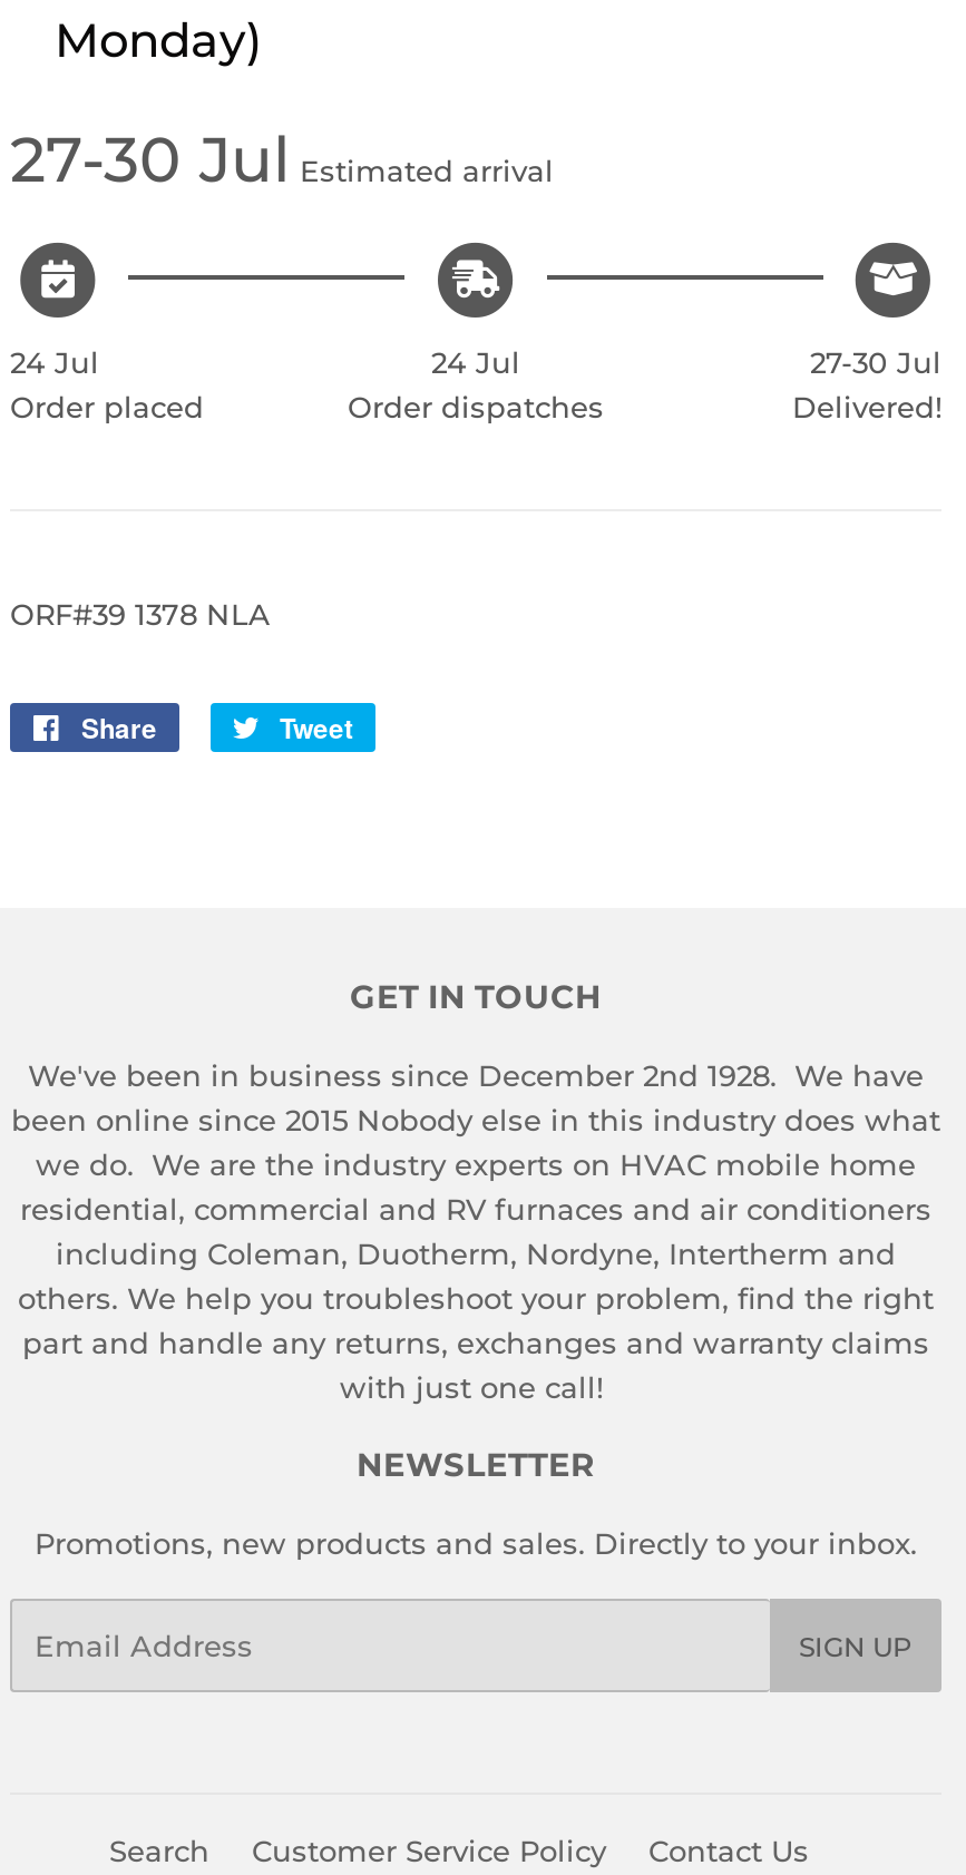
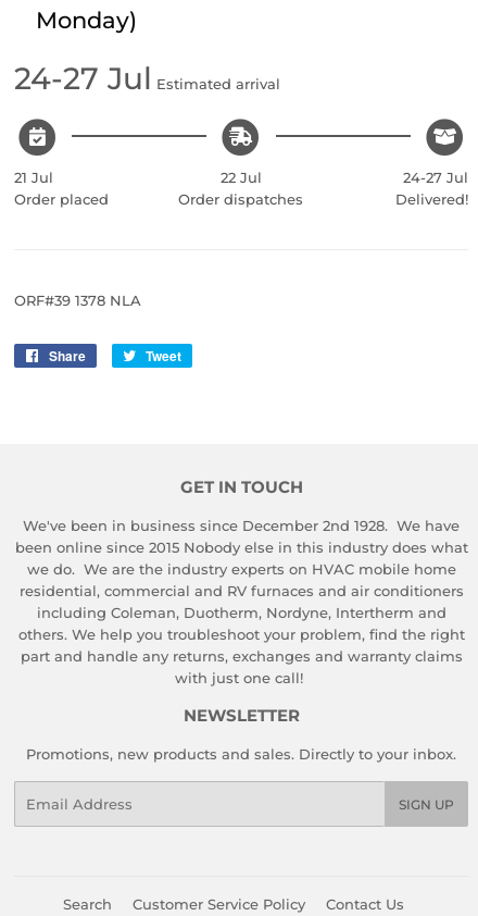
[10,121,554,197] 27-30 Jul Estimated arrival -> [14,60,280,96] 24-27 Jul Estimated arrival
[10,345,99,381] 24 Jul -> [14,169,53,186] 21 Jul
[431,345,520,381] 24 Jul -> [221,169,262,186] 22 Jul
[810,345,941,381] 27-30 Jul -> [403,169,468,186] 24-27 Jul

